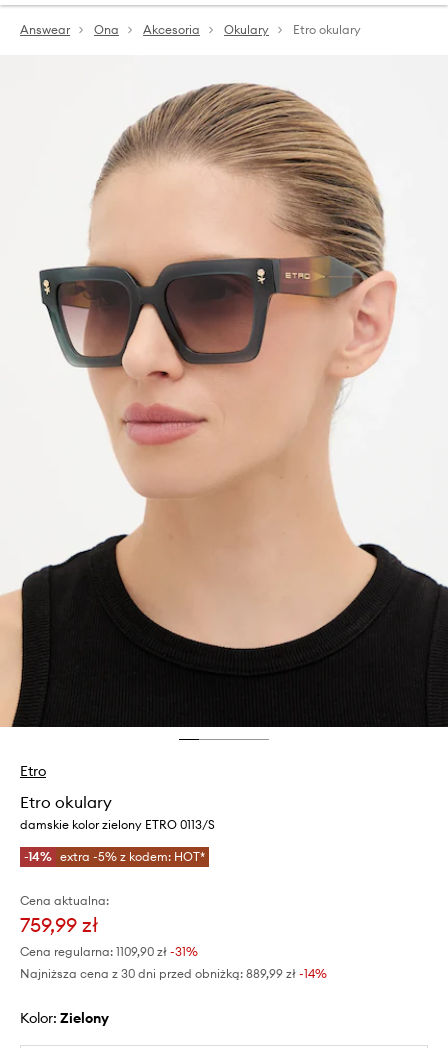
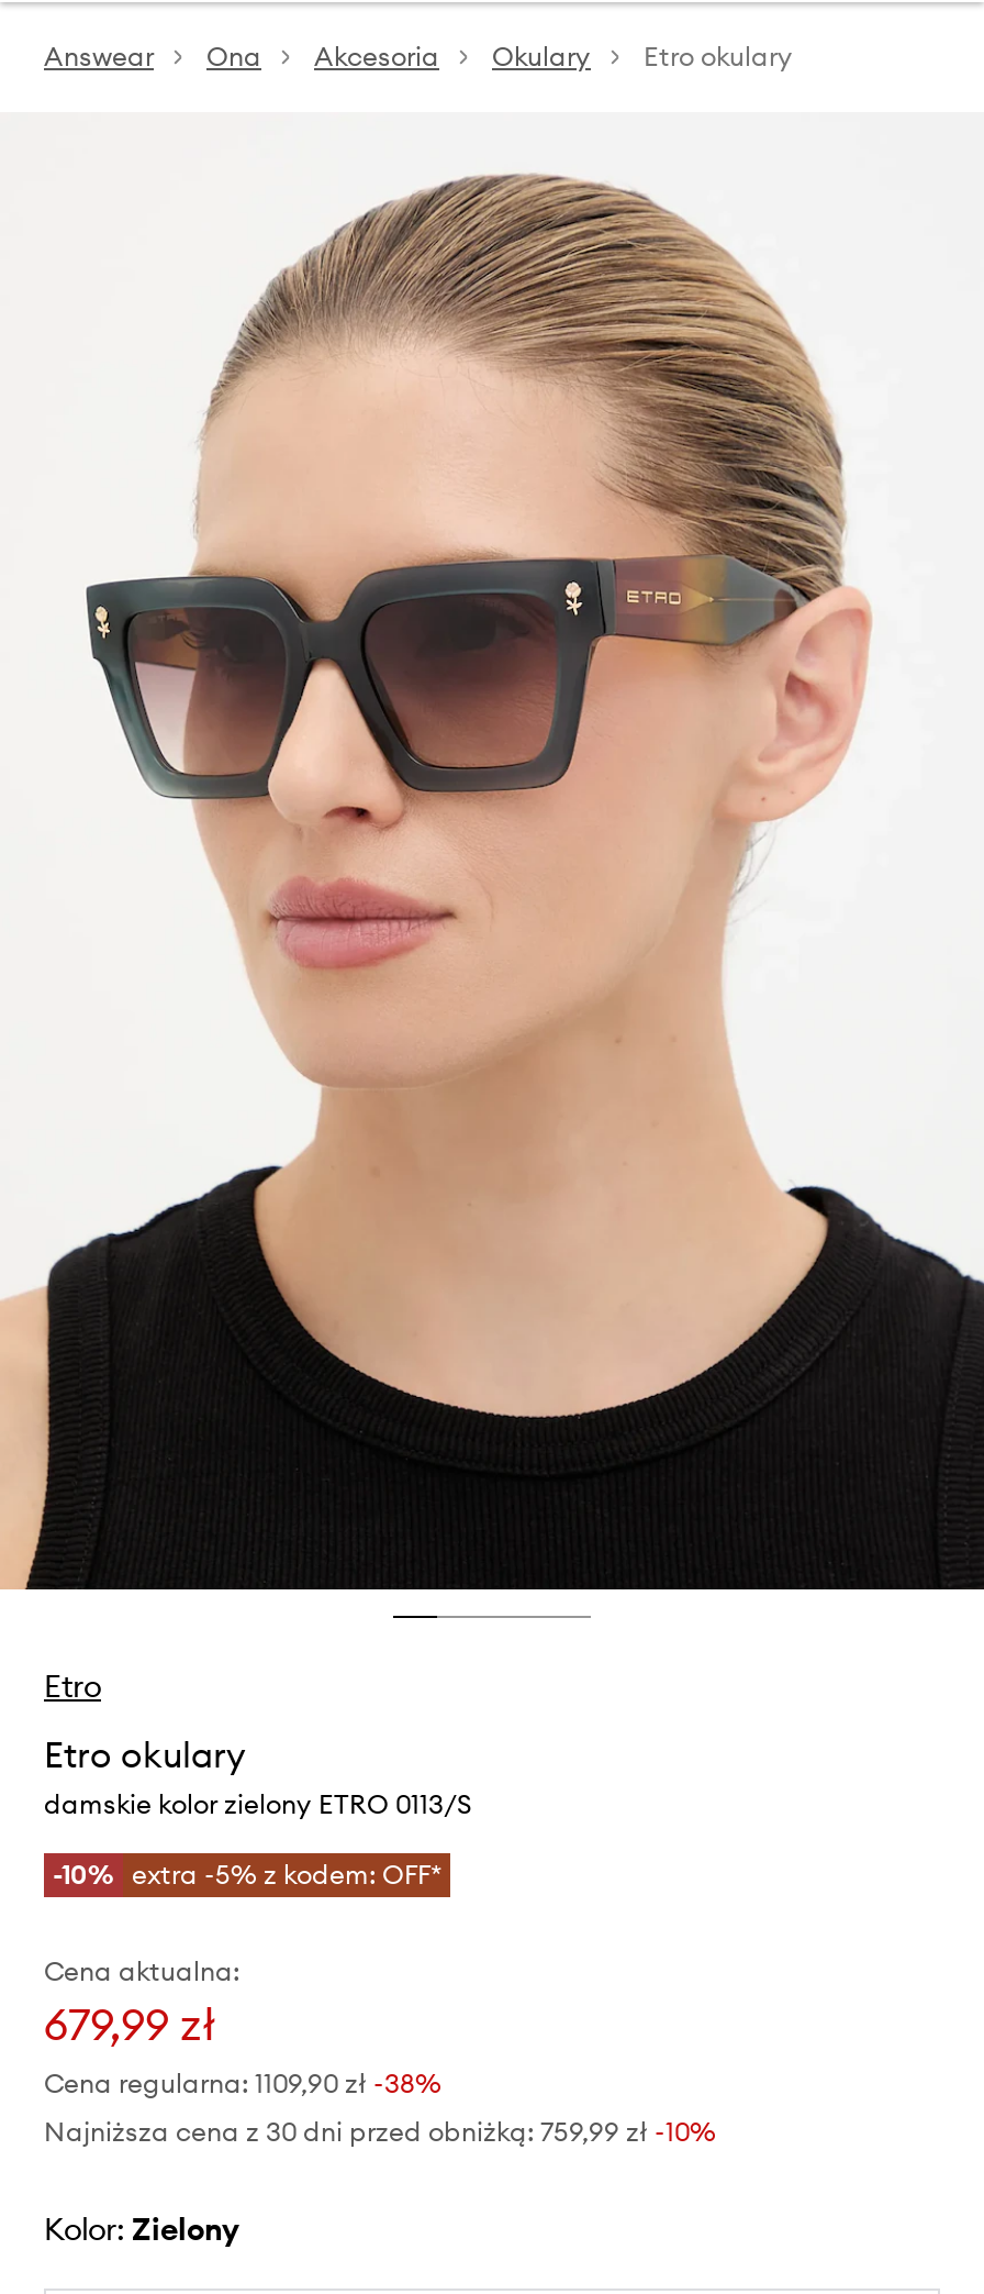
[24,849,205,864] -14% extra -5% z kodem: HOT* -> [53,1858,441,1891] -10% extra -5% z kodem: OFF*
[20,912,98,937] 759,99 zł -> [44,1996,215,2051] 679,99 zł
[20,944,198,959] Cena regularna: 1109,90 zł -31% -> [44,2066,441,2099] Cena regularna: 1109,90 zł -38%
[20,966,327,981] Najniższa cena z 30 dni przed obniżką: 889,99 zł -14% -> [44,2115,716,2148] Najniższa cena z 30 dni przed obniżką: 759,99 zł -10%

